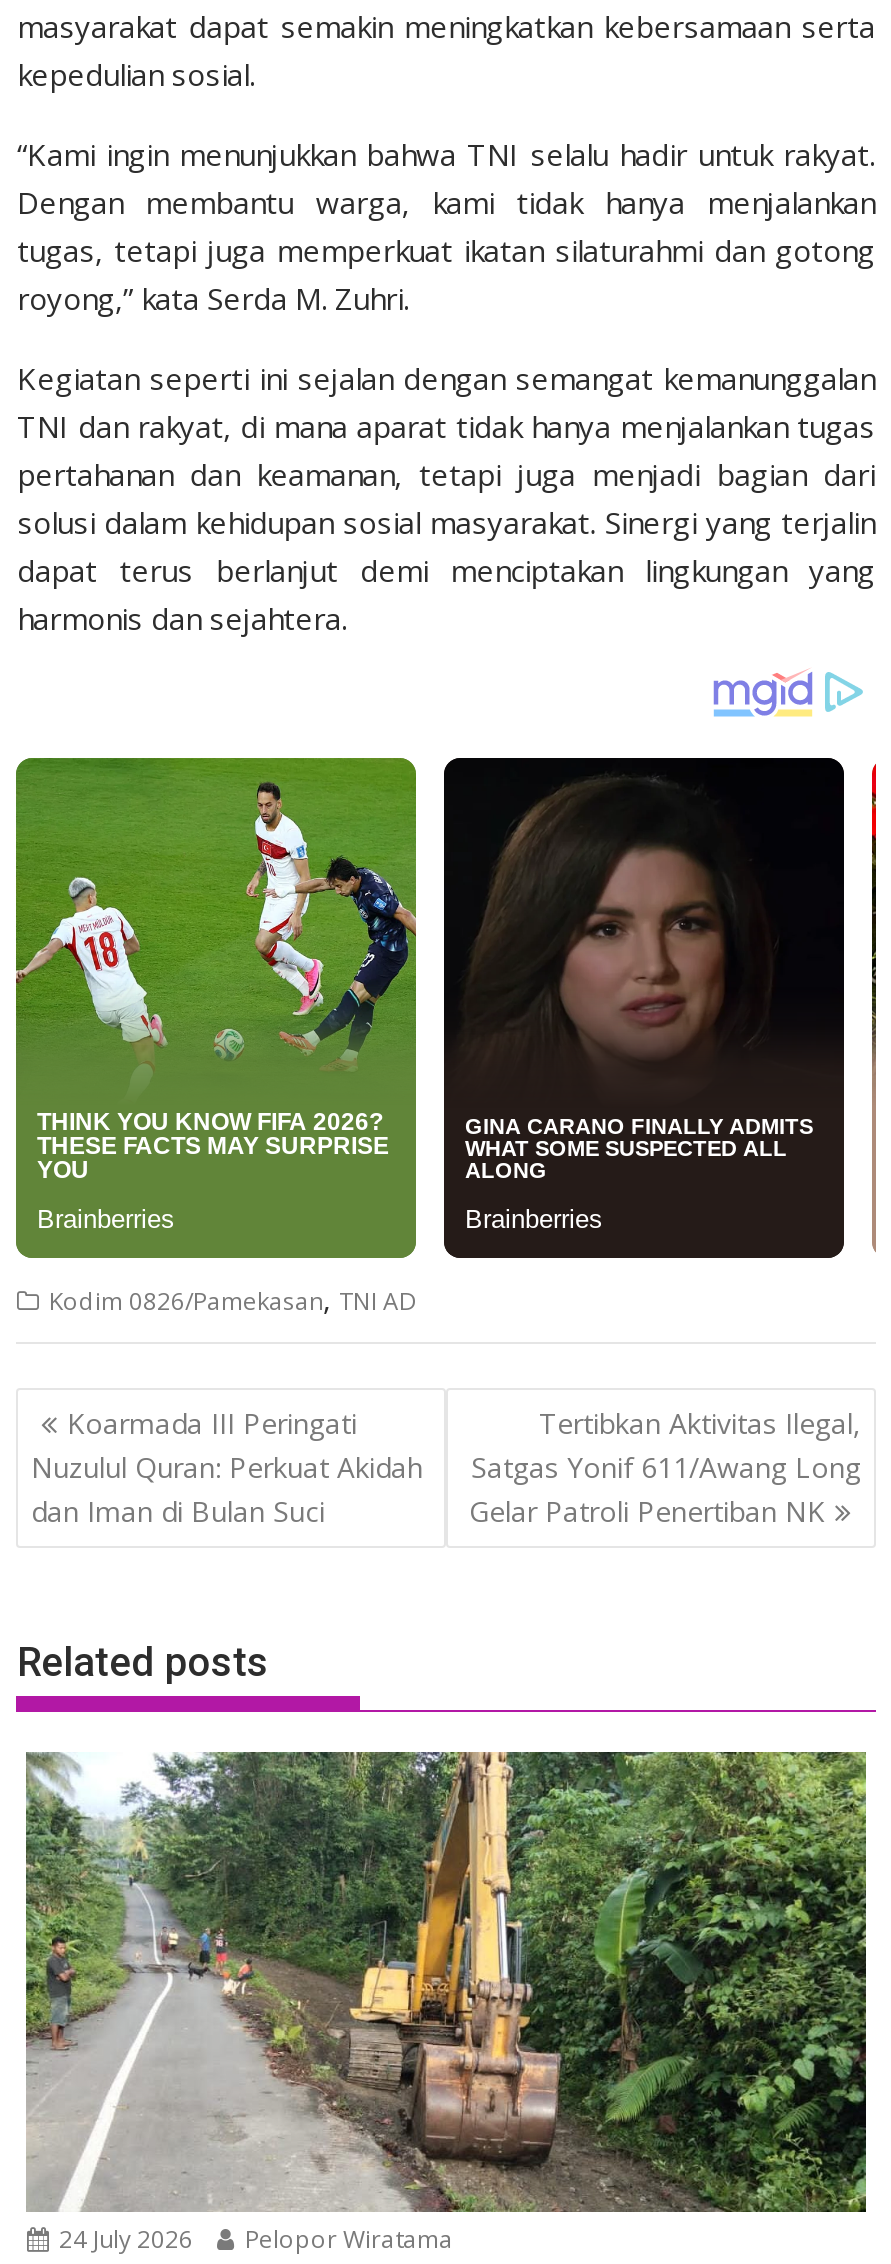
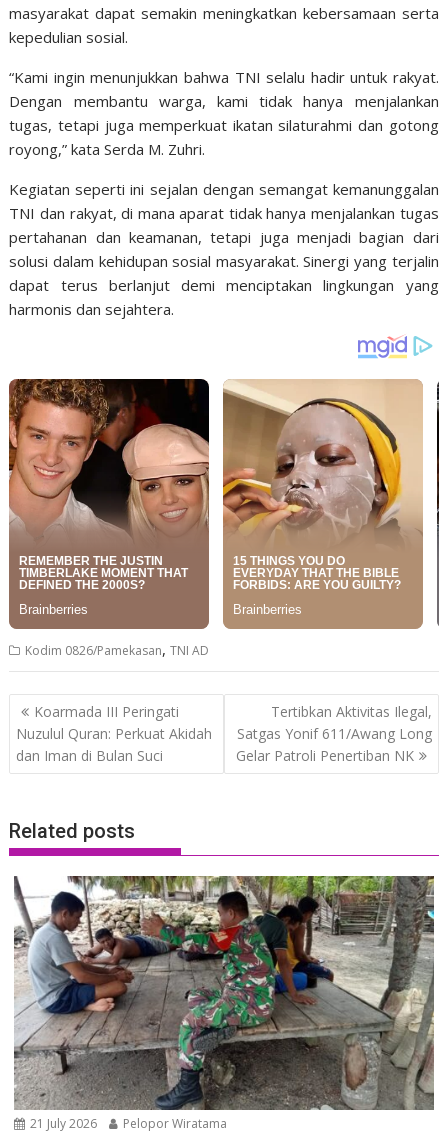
[14,756,418,1258] [image] -> [8,378,210,629] [image]
[442,756,846,1258] [image] -> [222,379,424,628] [image]
[24,1750,868,2256] [image] | 24 July 2026 Pelopor Wiratama -> [14,875,435,1132] [image] | 21 July 2026 Pelopor Wiratama

